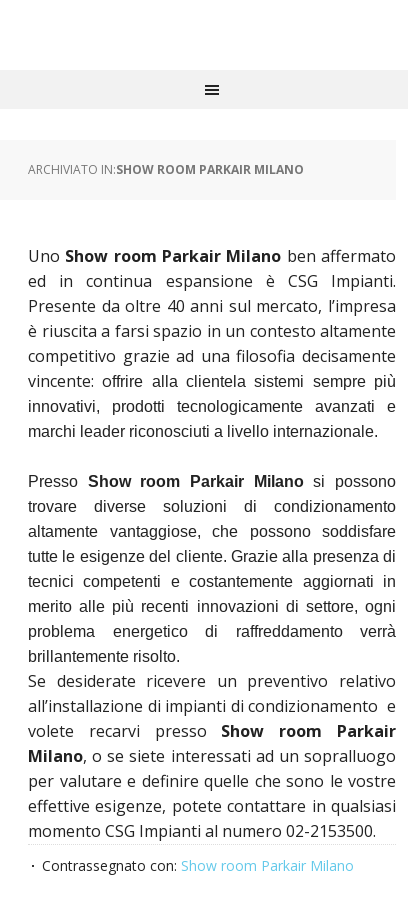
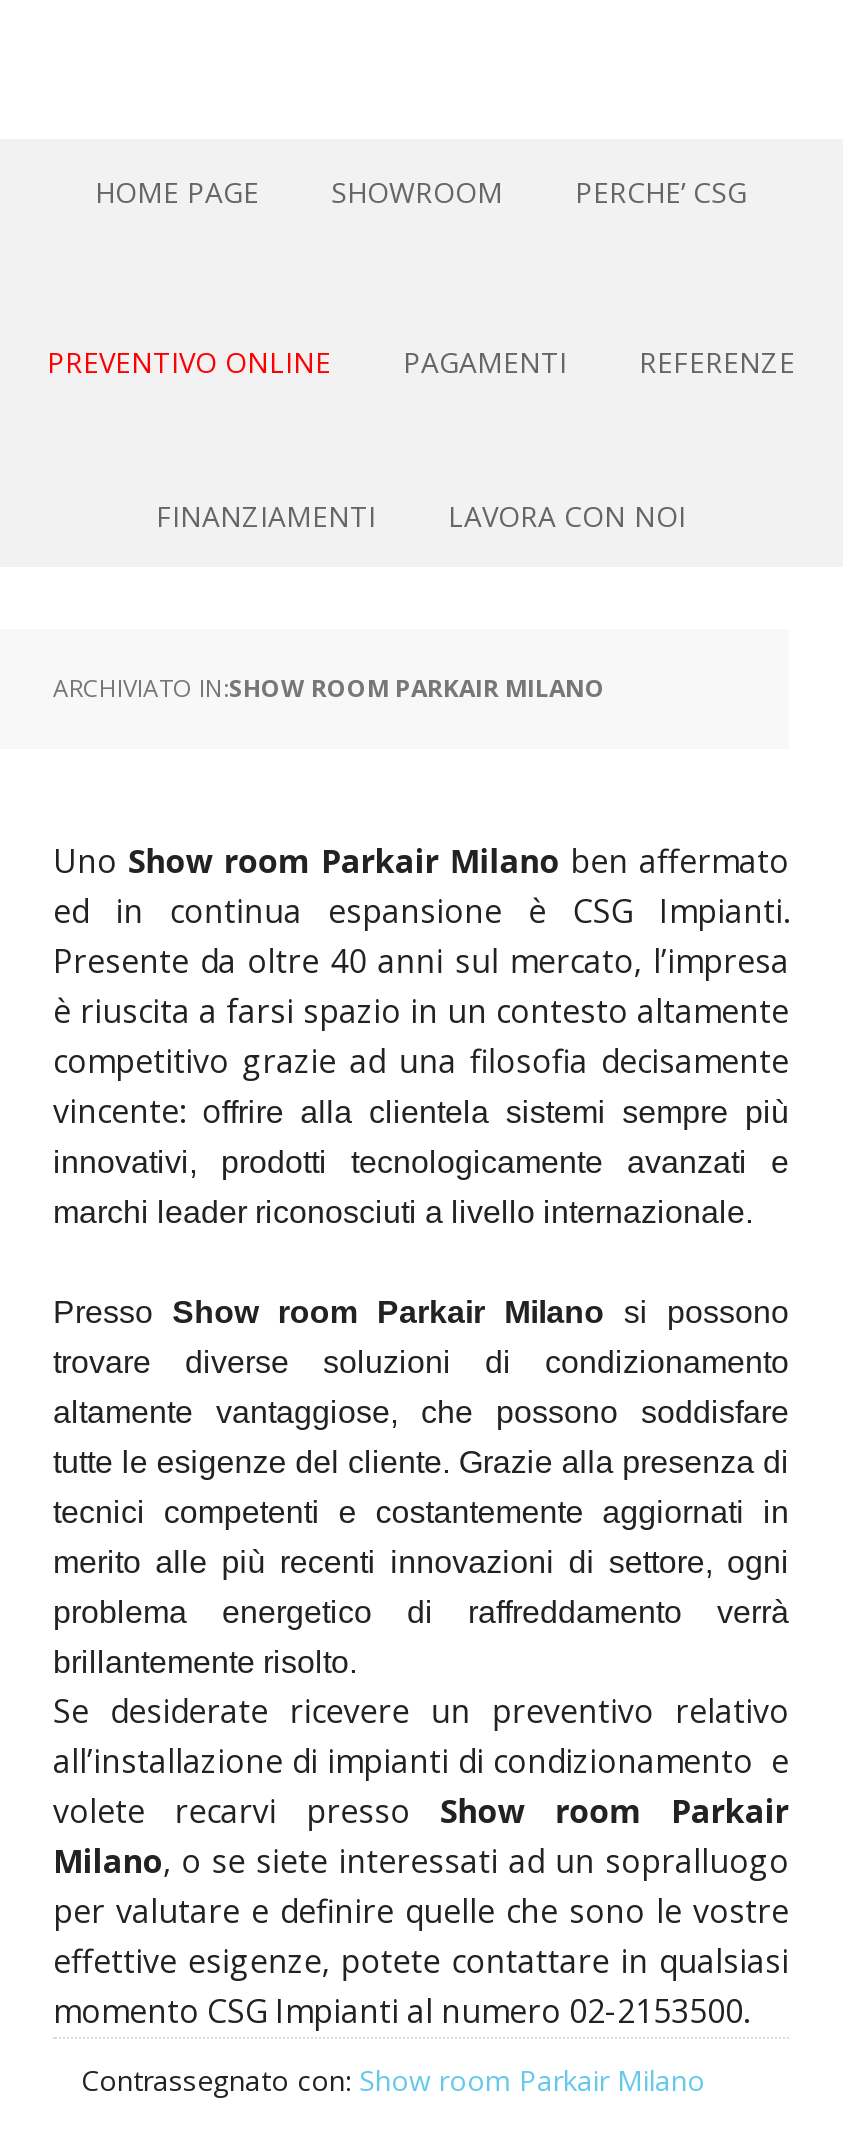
none -> [47,343,795,381] PREVENTIVO ONLINE | PAGAMENTI | REFERENZE
none -> [95,173,747,211] HOME PAGE | SHOWROOM | PERCHE’ CSG
none -> [156,497,686,535] FINANZIAMENTI | LAVORA CON NOI

